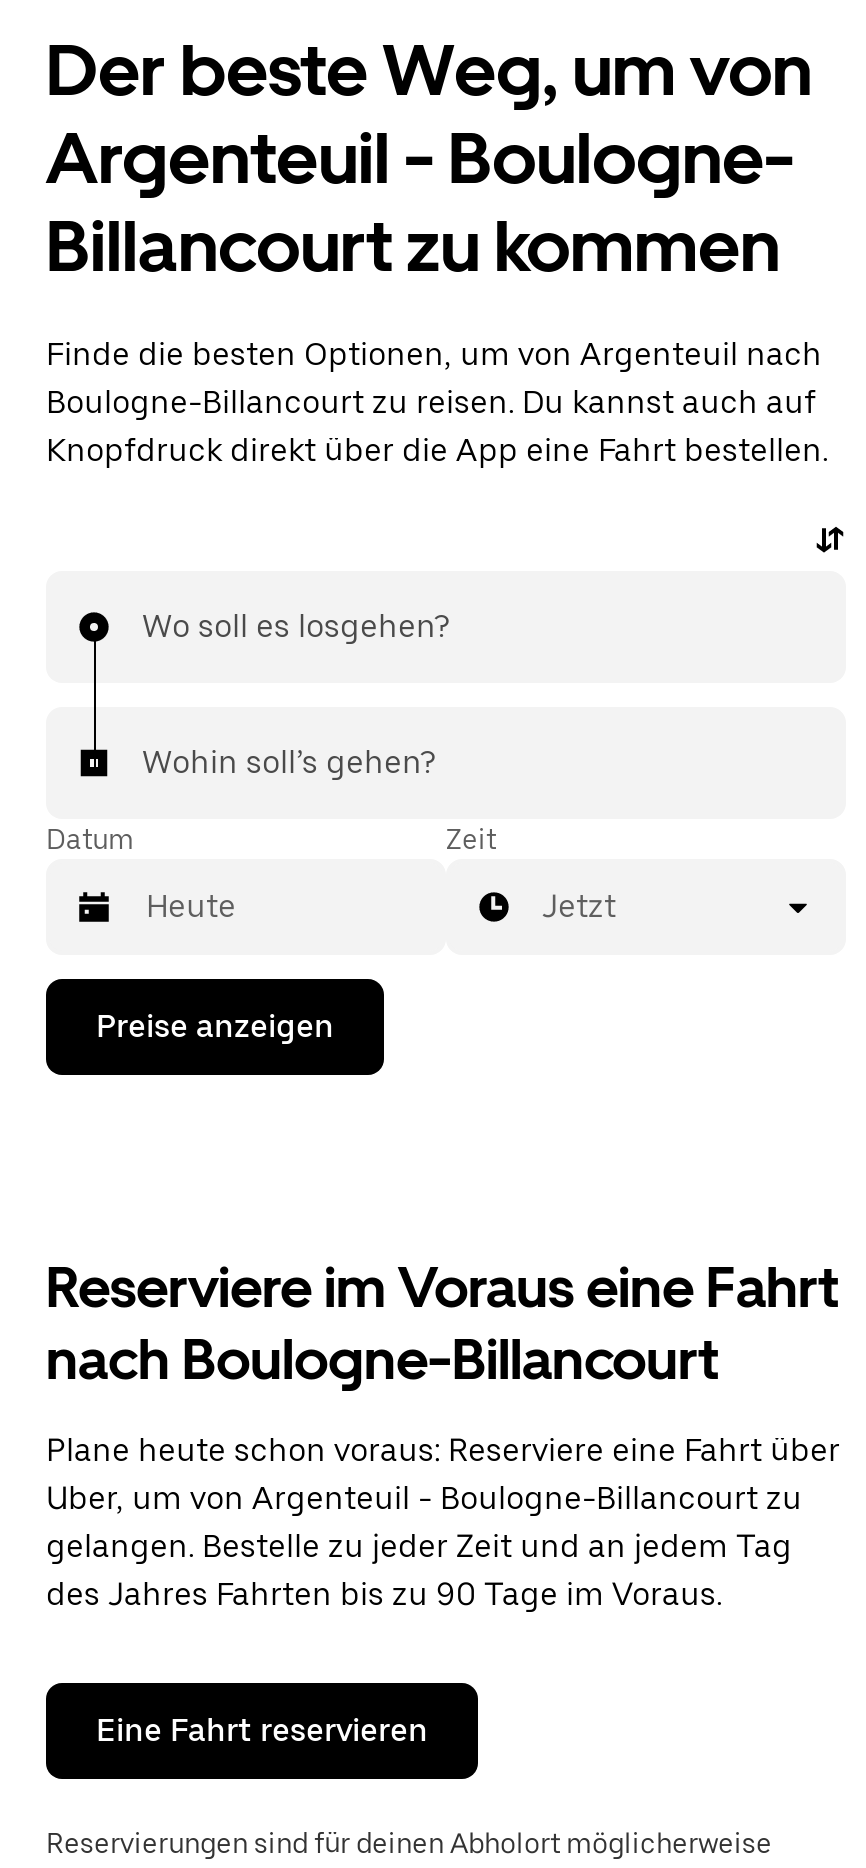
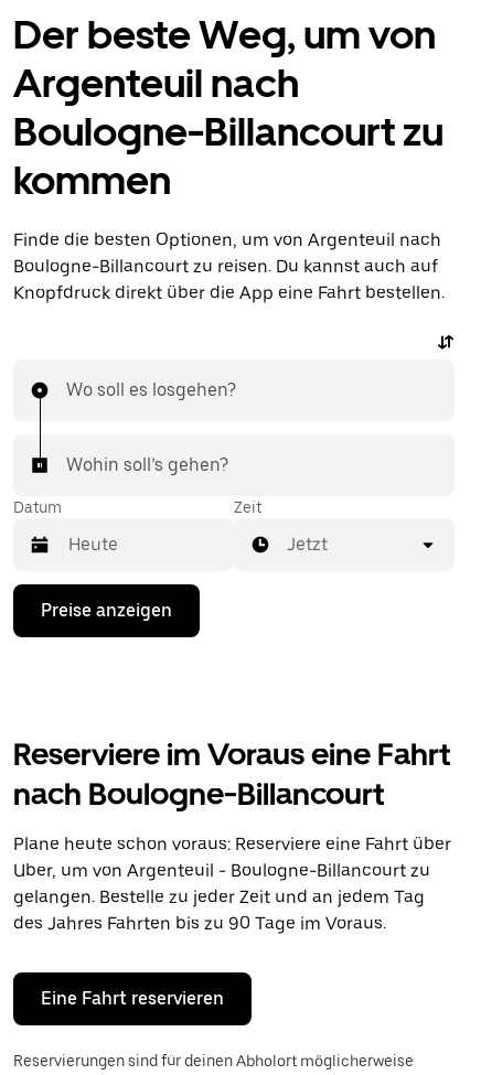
[46,115,794,289] Argenteuil - Boulogne- | Billancourt zu kommen -> [13,60,443,204] Argenteuil nach | Boulogne-Billancourt zu | kommen

